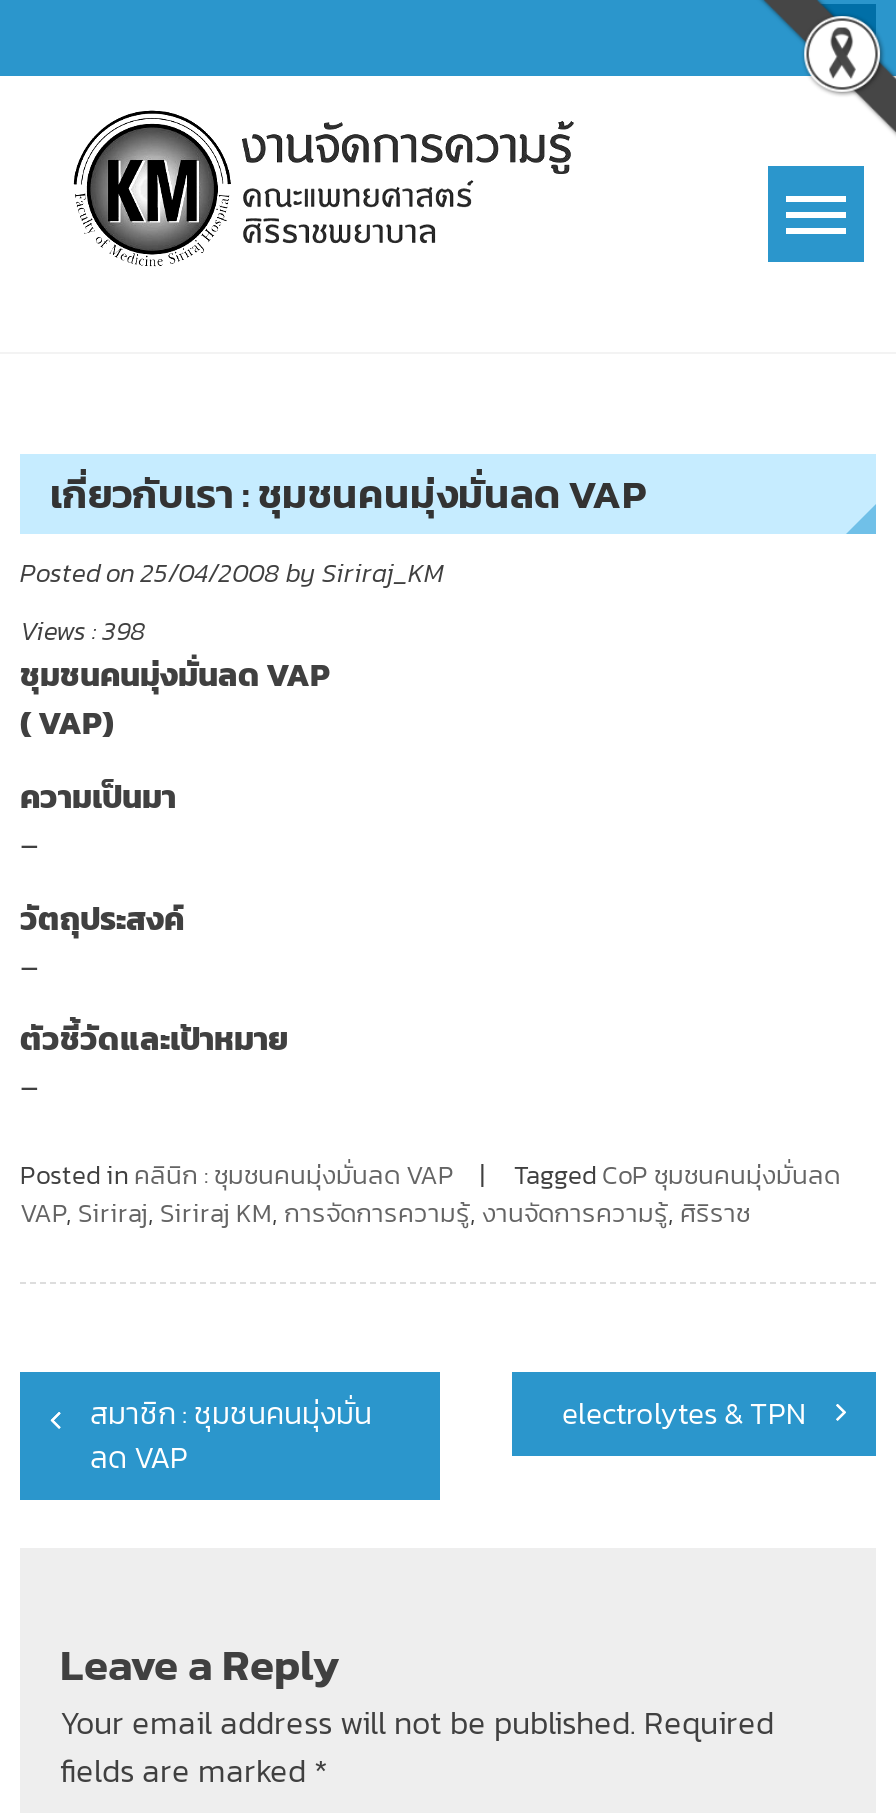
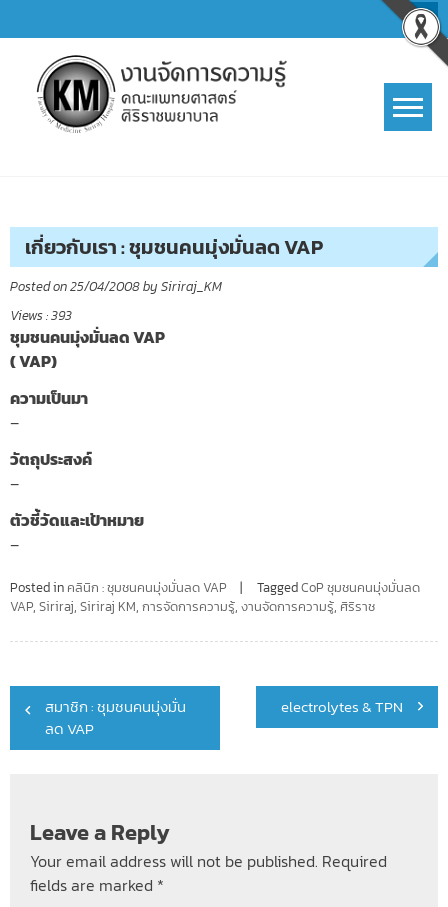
[20,612,146,650] Views : 398 -> [10,306,72,325] Views : 393

